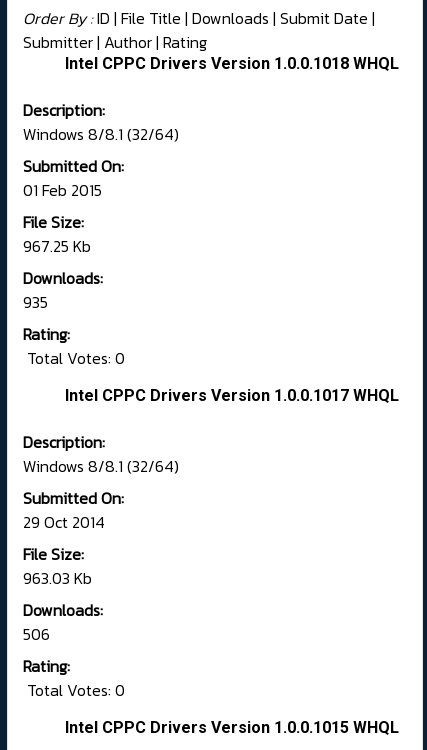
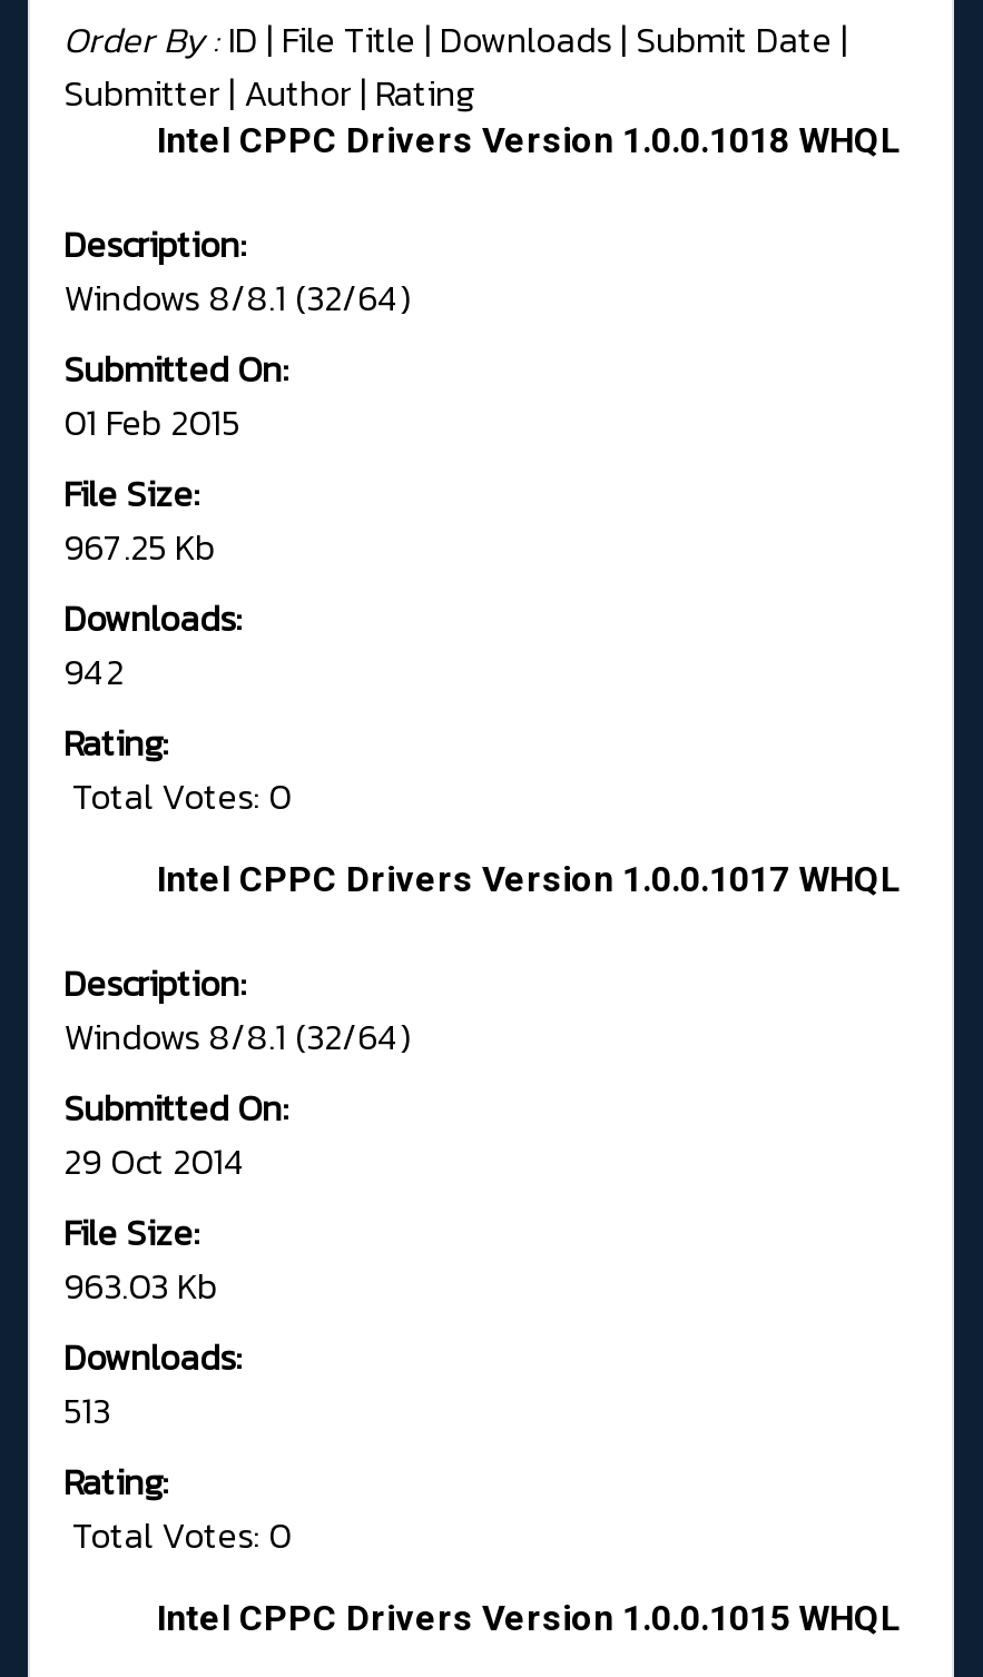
[23,290,48,314] 935 -> [63,645,124,699] 942
[23,622,50,646] 506 -> [63,1384,110,1438] 513

